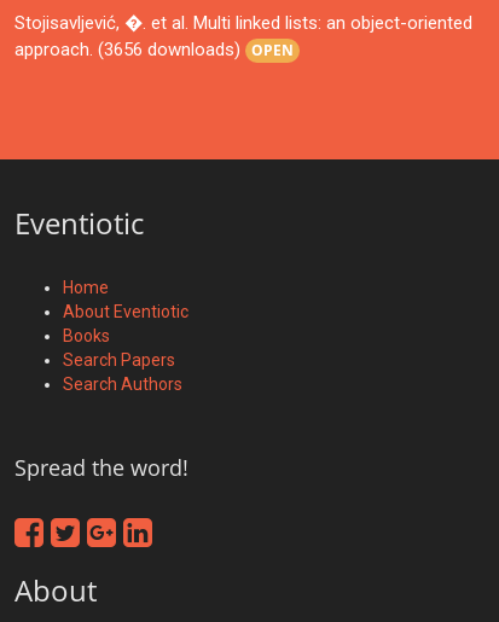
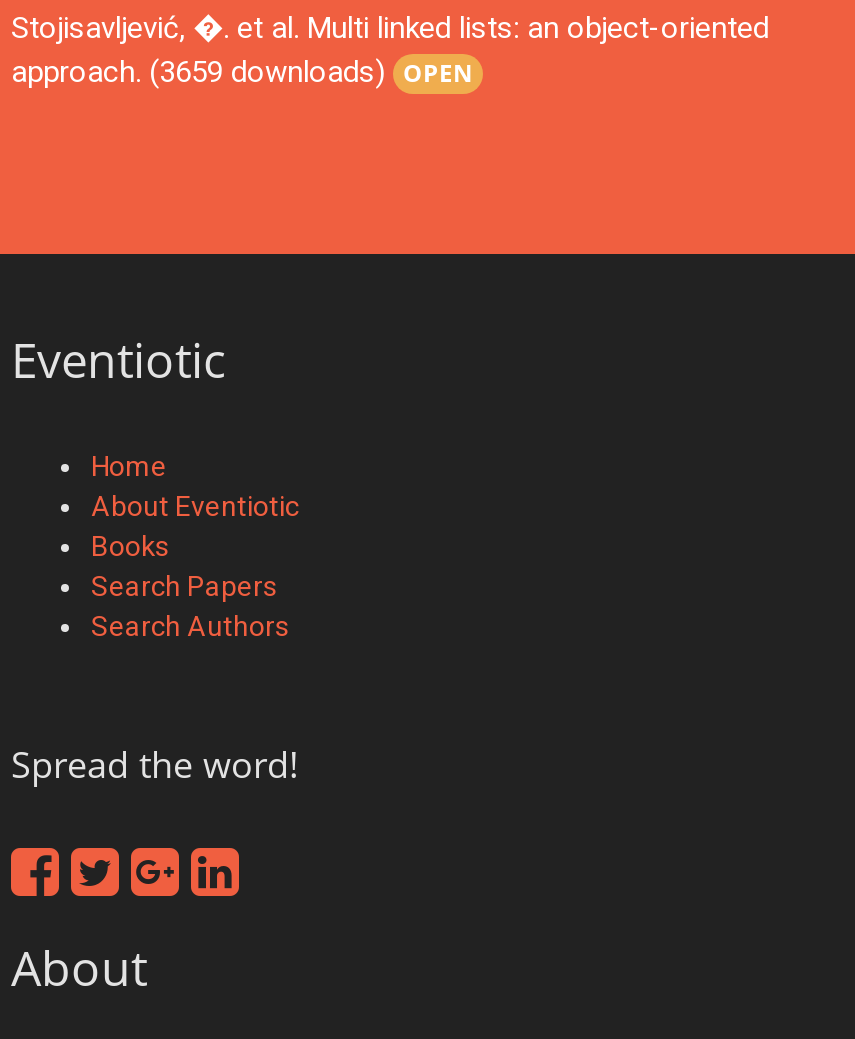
[14,39,294,61] approach. (3656 downloads) OPEN -> [11,55,473,91] approach. (3659 downloads) OPEN

